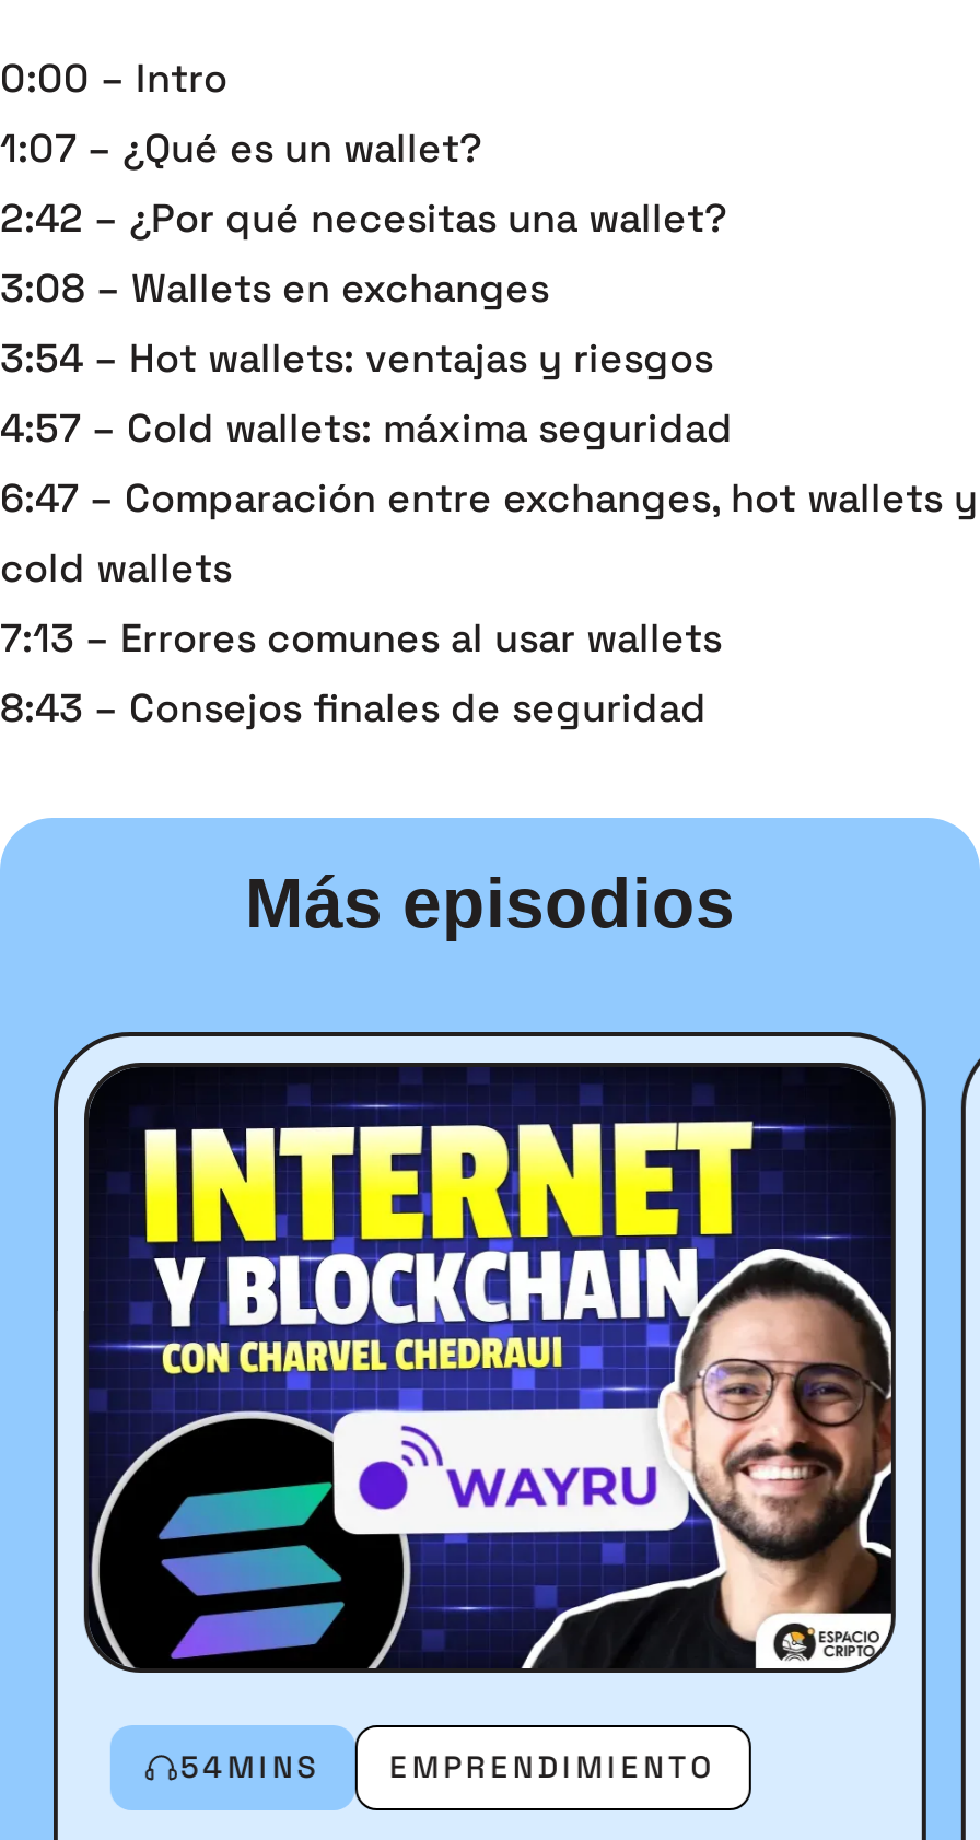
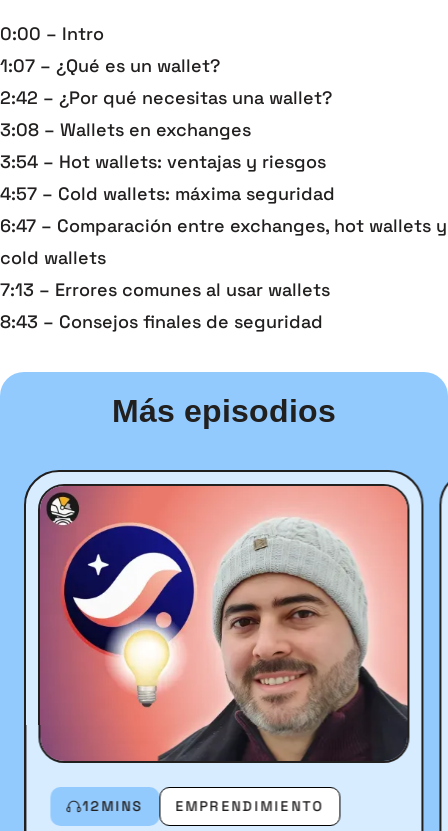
[83,1065,895,1787] [image] | 54 MINS EMPRENDIMIENTO -> [38,485,409,815] [image] | 12 MINS EMPRENDIMIENTO

